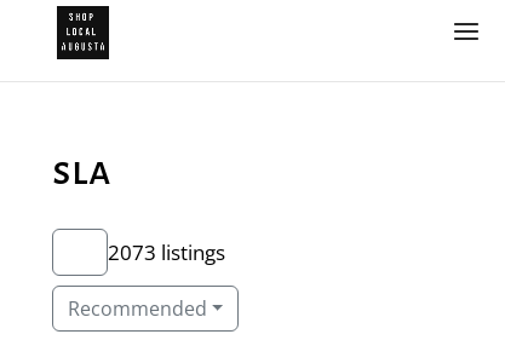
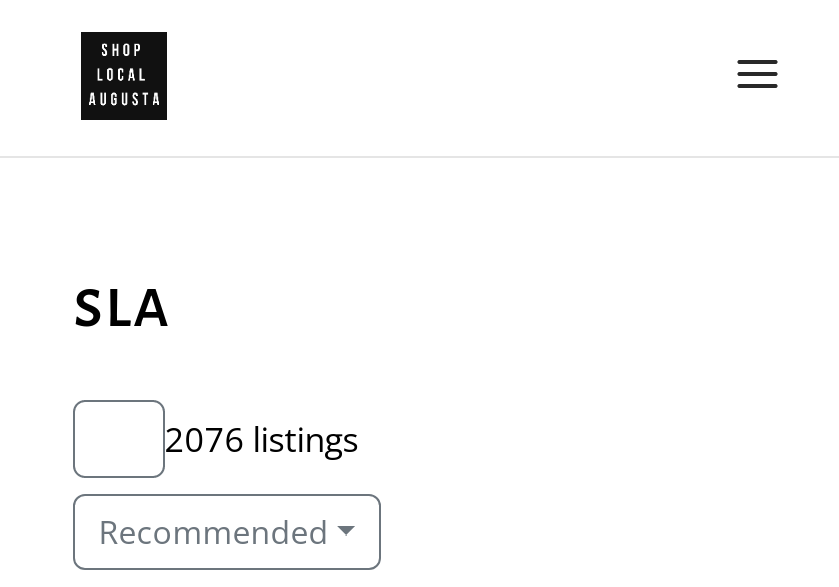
[108,238,225,266] 2073 listings -> [165,416,359,462] 2076 listings

